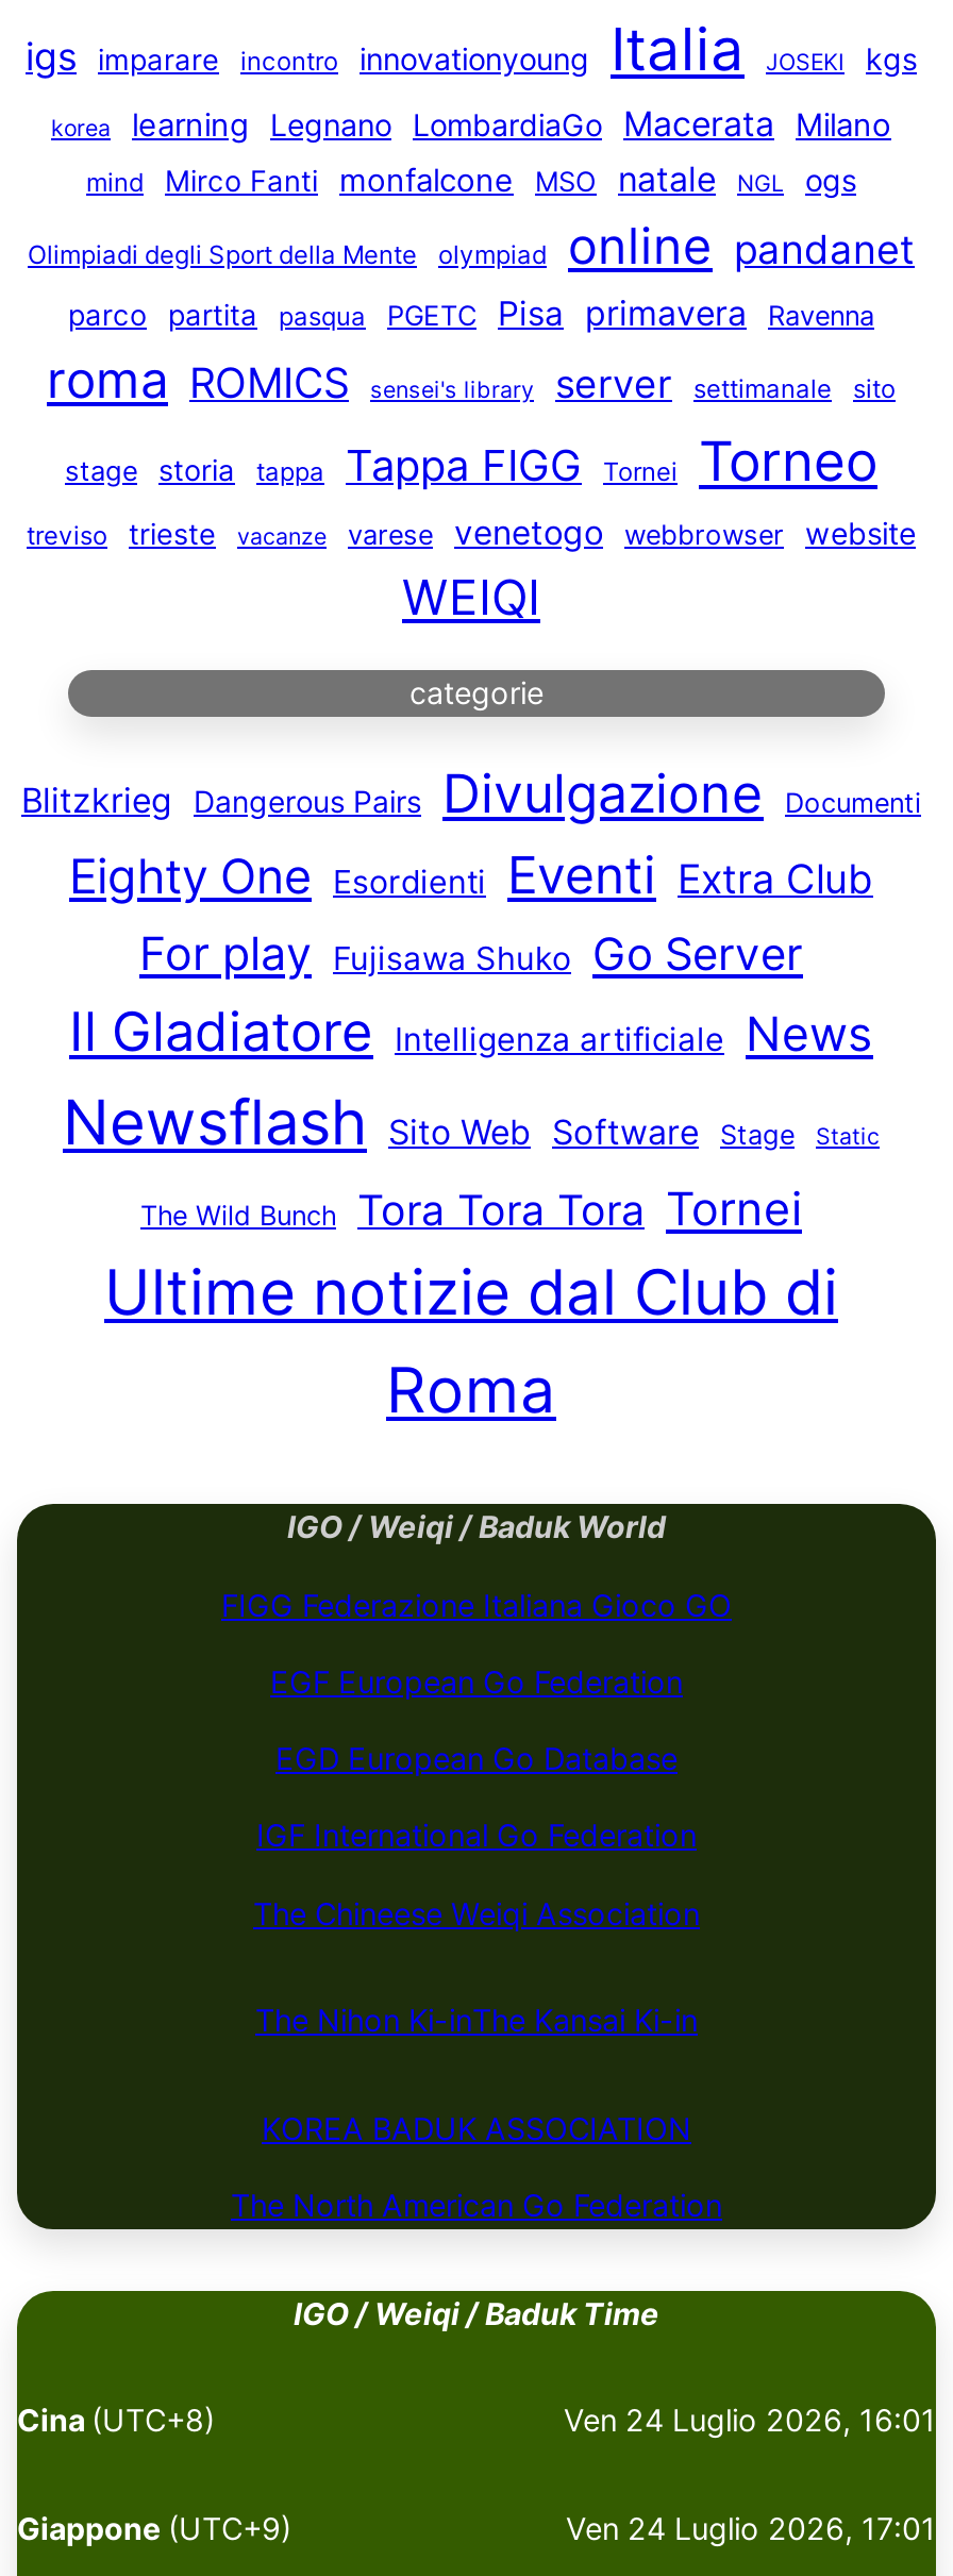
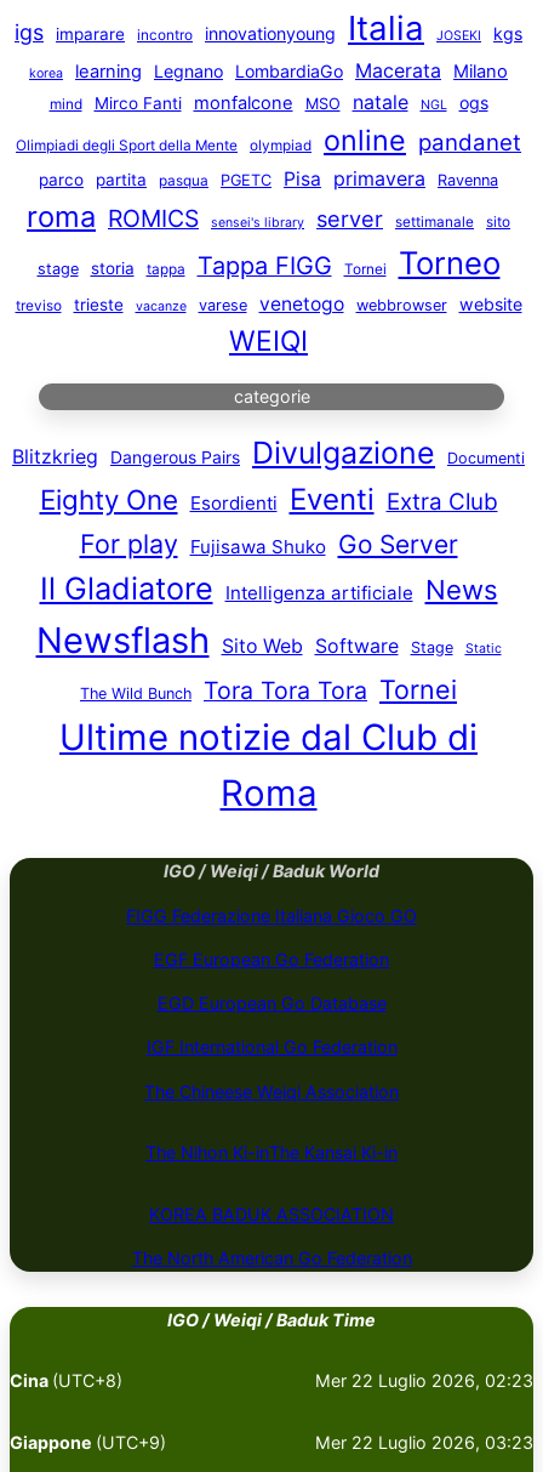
[564,2402,936,2438] Ven 24 Luglio 2026, 16:01 -> [315,1370,533,1391] Mer 22 Luglio 2026, 02:23
[566,2510,936,2546] Ven 24 Luglio 2026, 17:01 -> [315,1432,533,1452] Mer 22 Luglio 2026, 03:23

